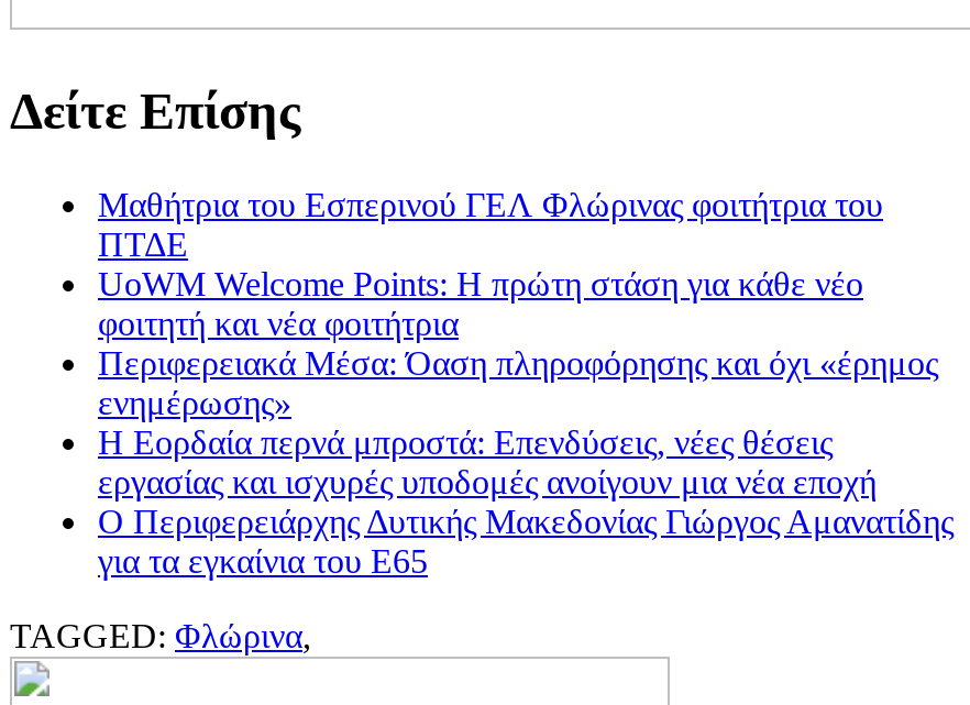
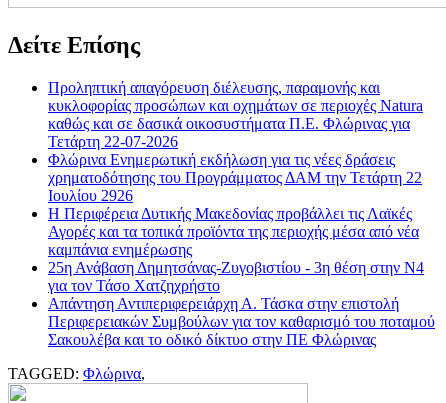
[98,185,954,579] Μαθήτρια του Εσπερινού ΓΕΛ Φλώρινας φοιτήτρια του | ΠΤΔΕ | UoWM Welcome Points: Η πρώτη στάση για κάθε νέο | φοιτητή και νέα φοιτήτρια | Περιφερειακά Μέσα: Όαση πληροφόρησης και όχι «έρημος | ενημέρωσης» | Η Εορδαία περνά μπροστά: Επενδύσεις, νέες θέσεις | εργασίας και ισχυρές υποδομές ανοίγουν μια νέα εποχή | Ο Περιφερειάρχης Δυτικής Μακεδονίας Γιώργος Αμανατίδης | για τα εγκαίνια του Ε65 -> [48,78,435,347] Προληπτική απαγόρευση διέλευσης, παραμονής και | κυκλοφορίας προσώπων και οχημάτων σε περιοχές Natura | καθώς και σε δασικά οικοσυστήματα Π.Ε. Φλώρινας για | Τετάρτη 22-07-2026 | Φλώρινα Ενημερωτική εκδήλωση για τις νέες δράσεις | χρηματοδότησης του Προγράμματος ΔΑΜ την Τετάρτη 22 | Ιουλίου 2926 | Η Περιφέρεια Δυτικής Μακεδονίας προβάλλει τις Λαϊκές | Αγορές και τα τοπικά προϊόντα της περιοχής μέσα από νέα | καμπάνια ενημέρωσης | 25η Ανάβαση Δημητσάνας-Ζυγοβιστίου - 3η θέση στην Ν4 | για τον Τάσο Χατζηχρήστο | Απάντηση Αντιπεριφερειάρχη Α. Τάσκα στην επιστολή | Περιφερειακών Συμβούλων για τον καθαρισμό του ποταμού | Σακουλέβα και το οδικό δίκτυο στην ΠΕ Φλώρινας

